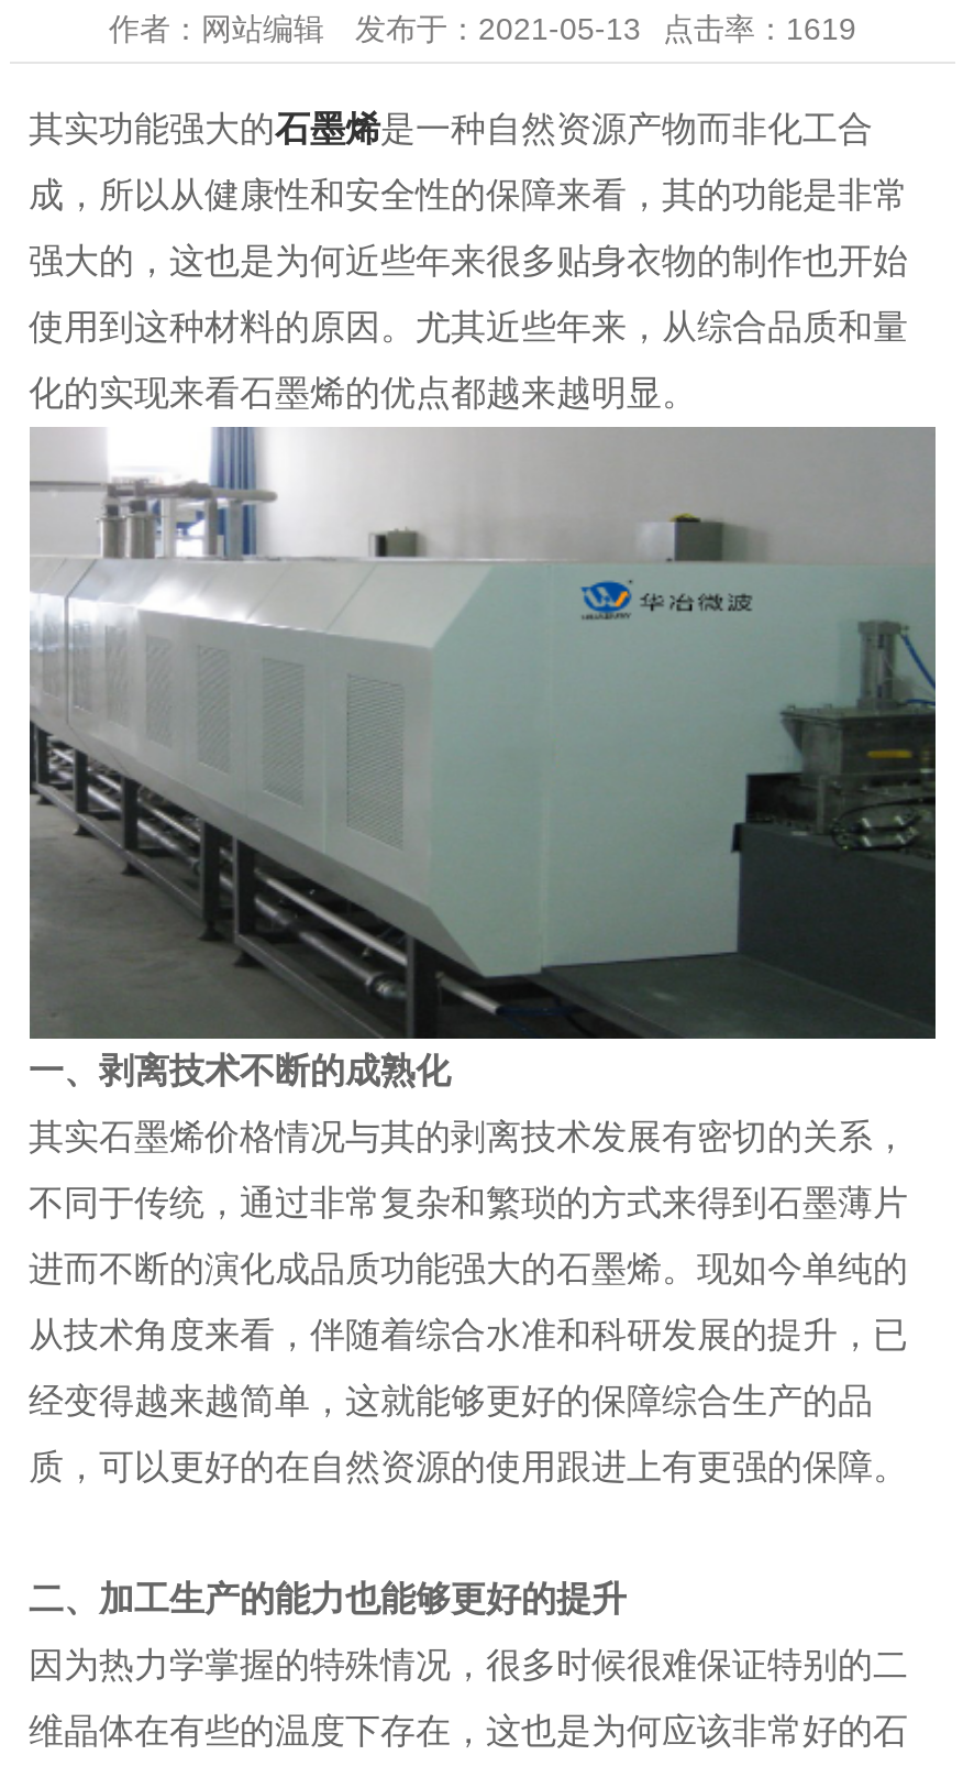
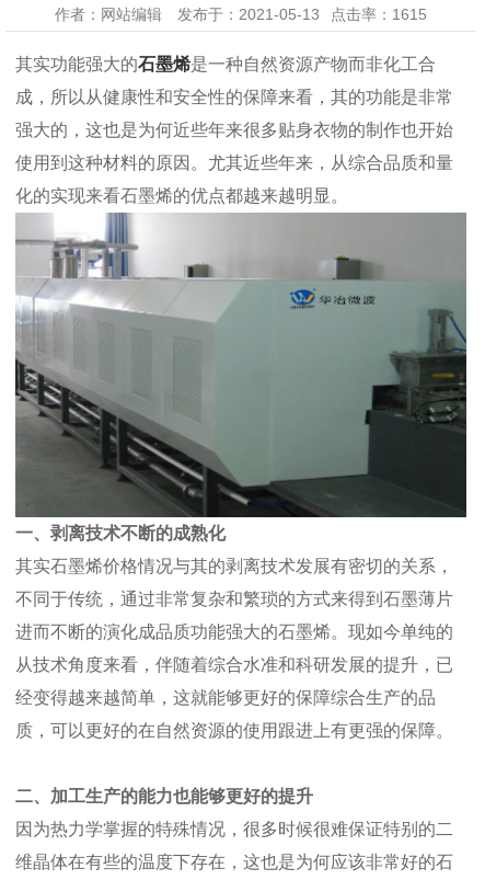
[109,11,856,46] 作者：网站编辑 发布于：2021-05-13 点击率：1619 -> [55,5,427,23] 作者：网站编辑 发布于：2021-05-13 点击率：1615

